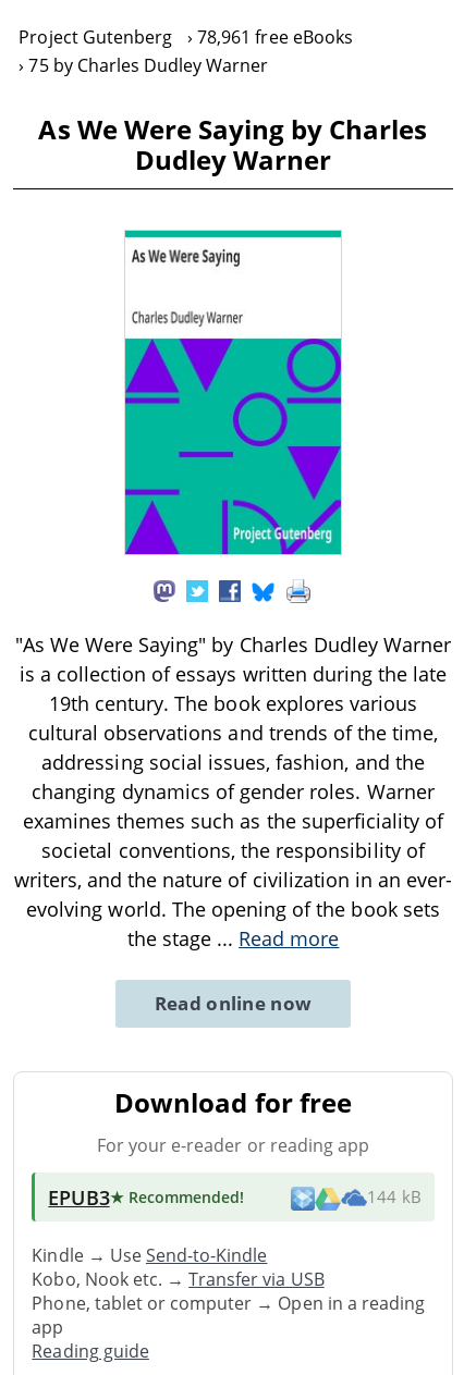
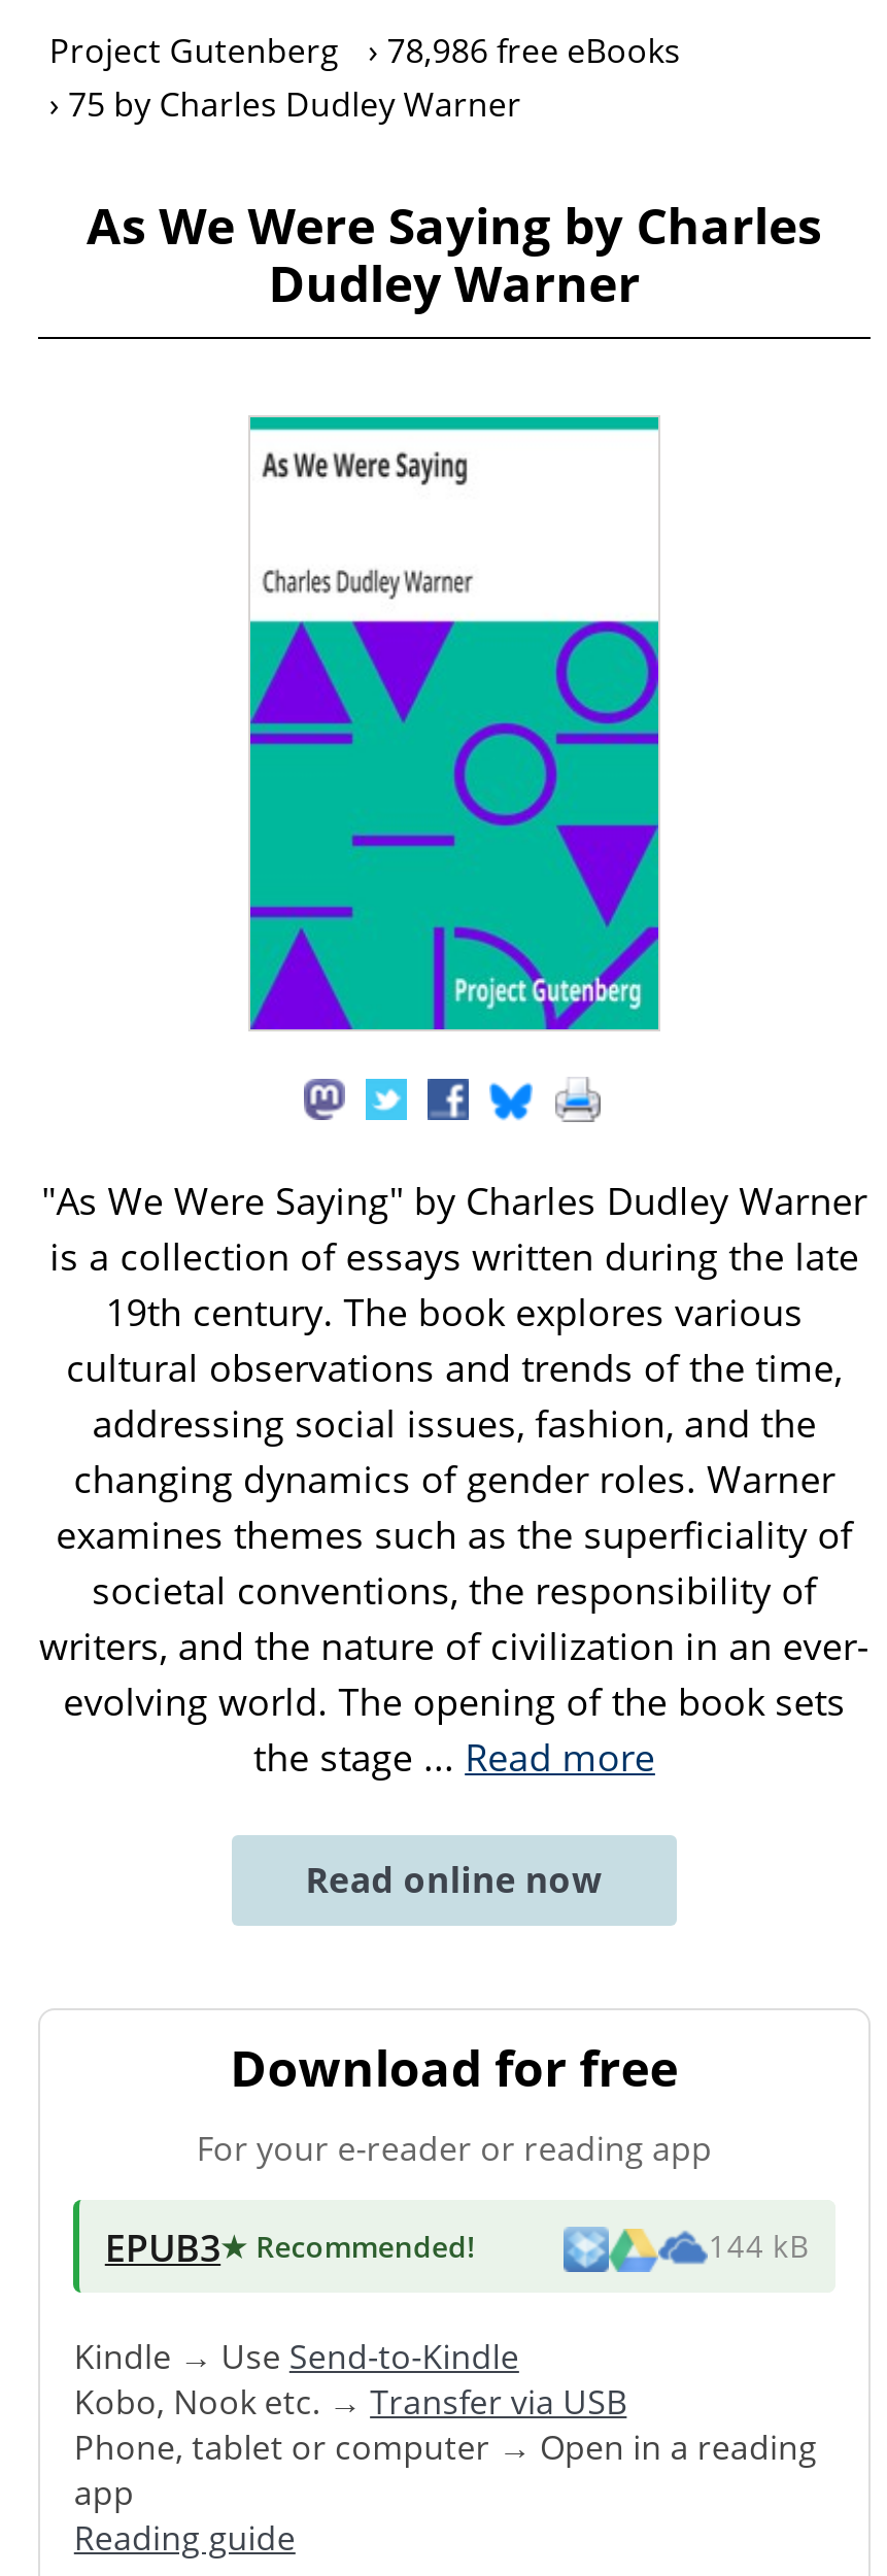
[19,25,353,49] Project Gutenberg 78,961 free eBooks -> [49,28,681,73] Project Gutenberg 78,986 free eBooks

